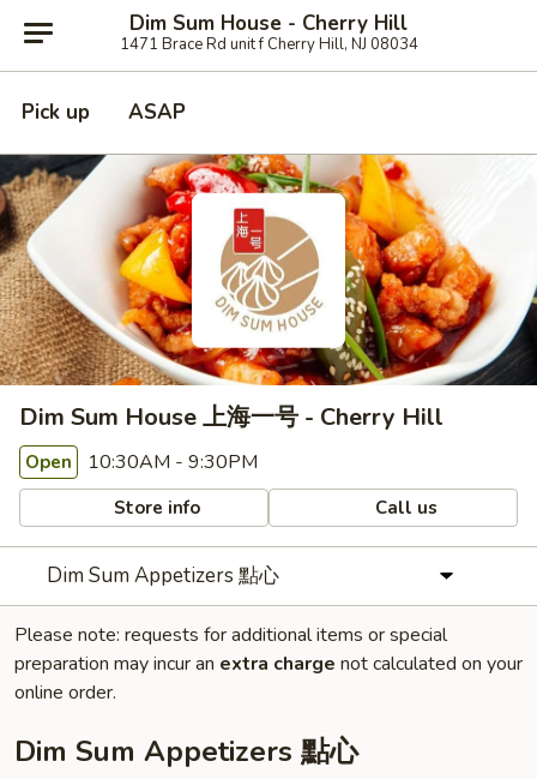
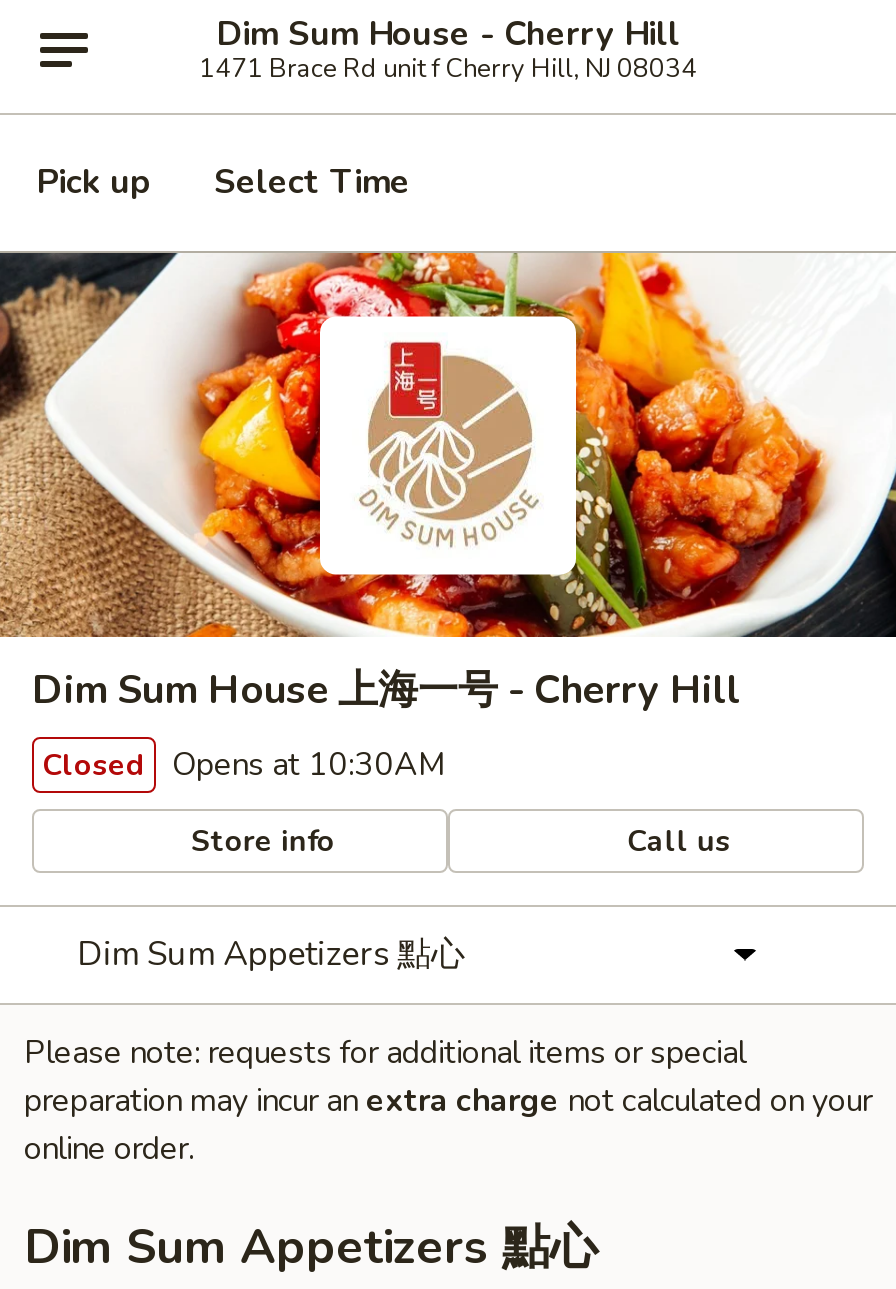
[128,98,186,126] ASAP -> [214,159,410,205] Select Time
[25,449,258,475] Open 10:30AM - 9:30PM -> [42,743,446,787] Closed Opens at 10:30AM

